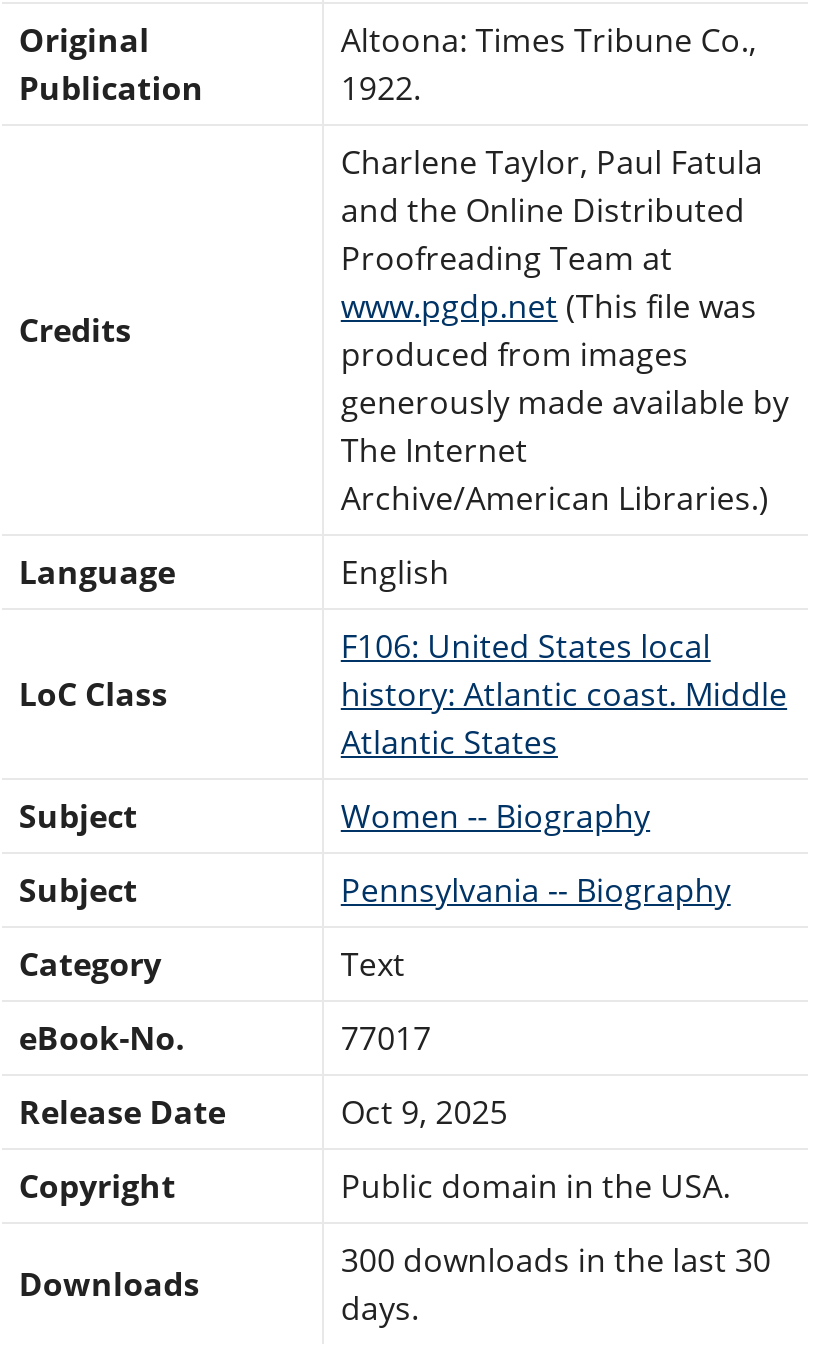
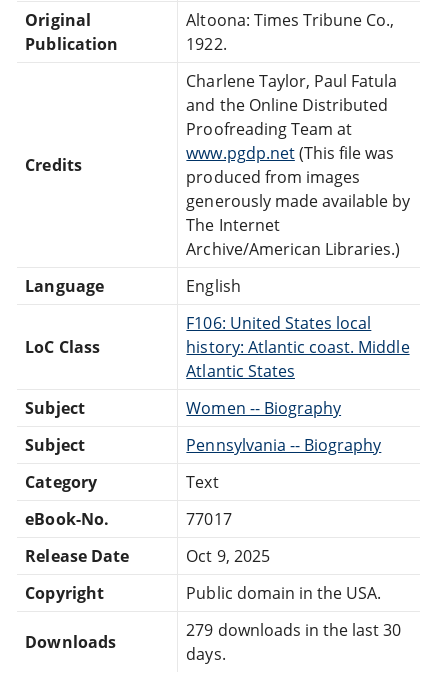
[341,1237,771,1281] 300 downloads in the last 30 -> [186,619,401,641] 279 downloads in the last 30

